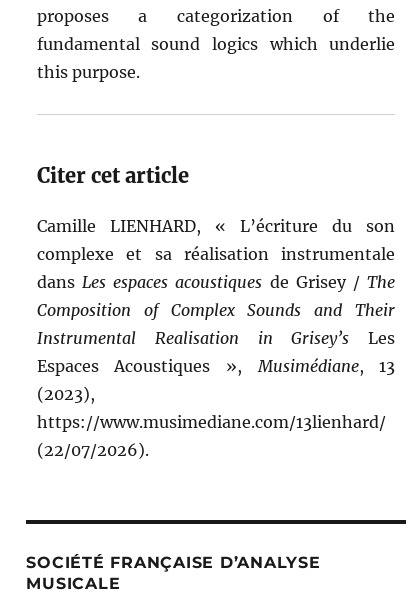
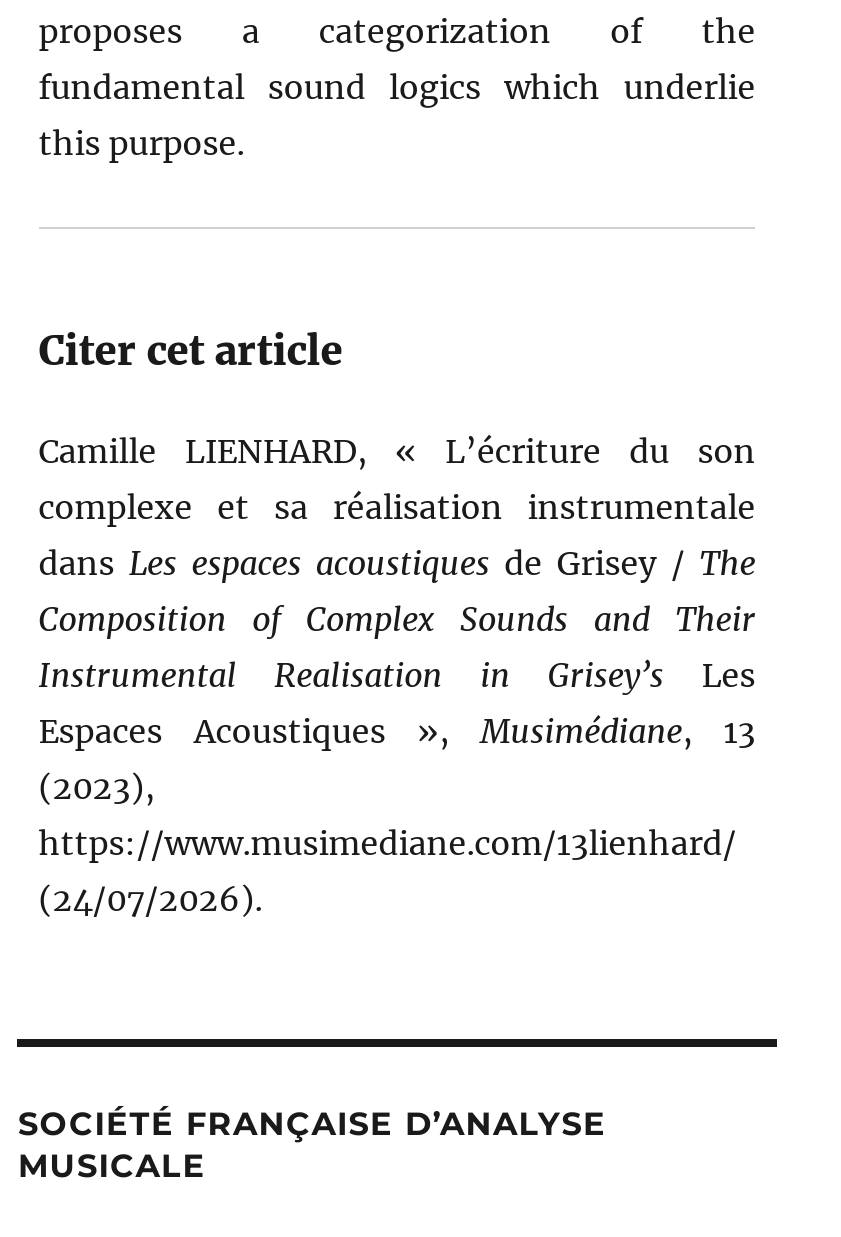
[37,440,149,460] (22/07/2026). -> [39,880,263,920] (24/07/2026).

